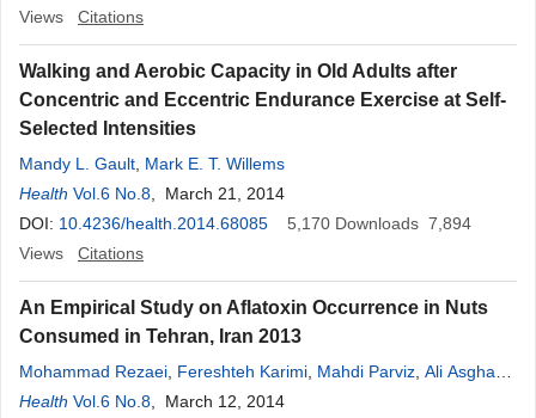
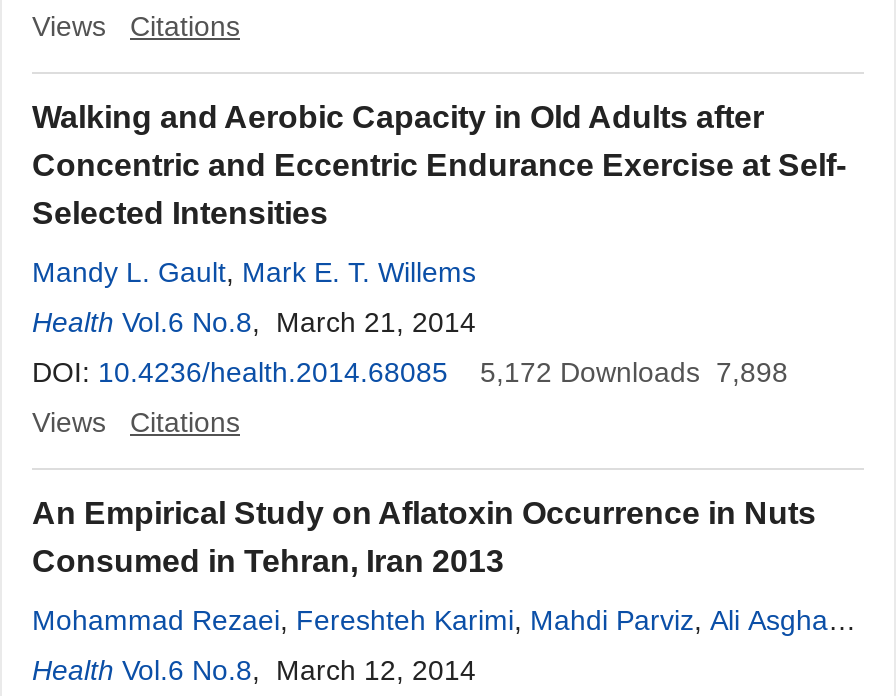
[19,214,471,233] DOI: 10.4236/health.2014.68085 5,170 Downloads 7,894 -> [32,356,788,388] DOI: 10.4236/health.2014.68085 5,172 Downloads 7,898

